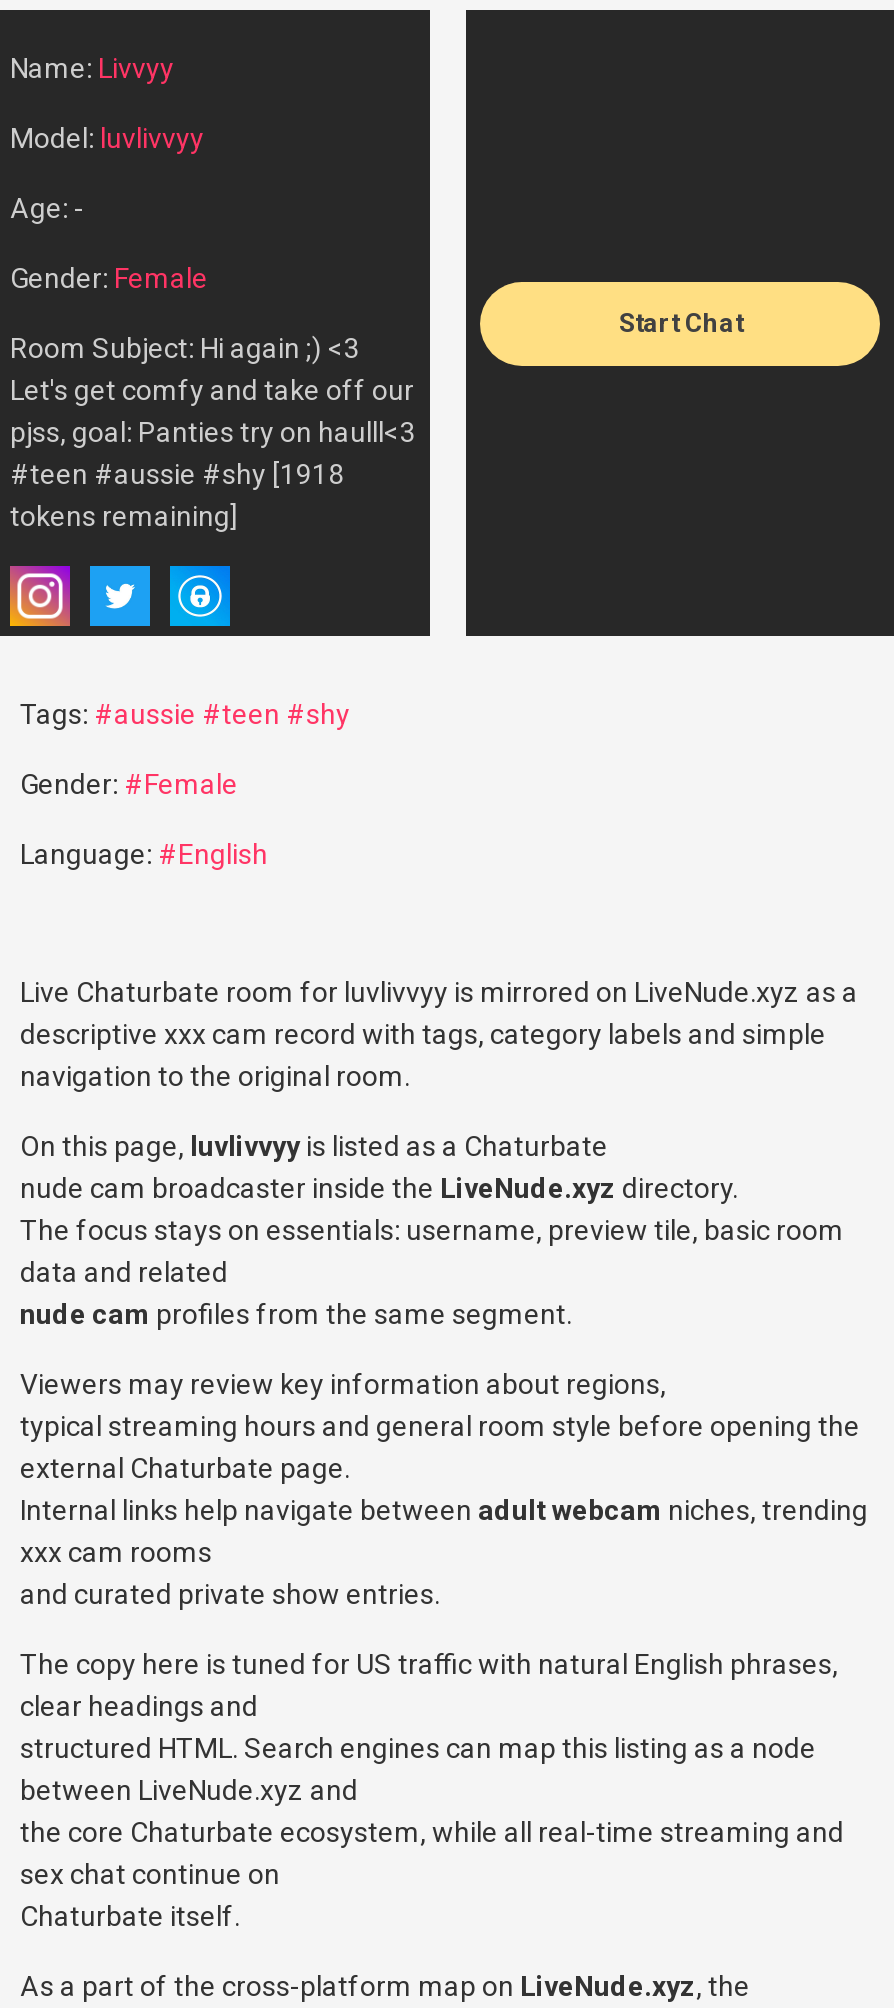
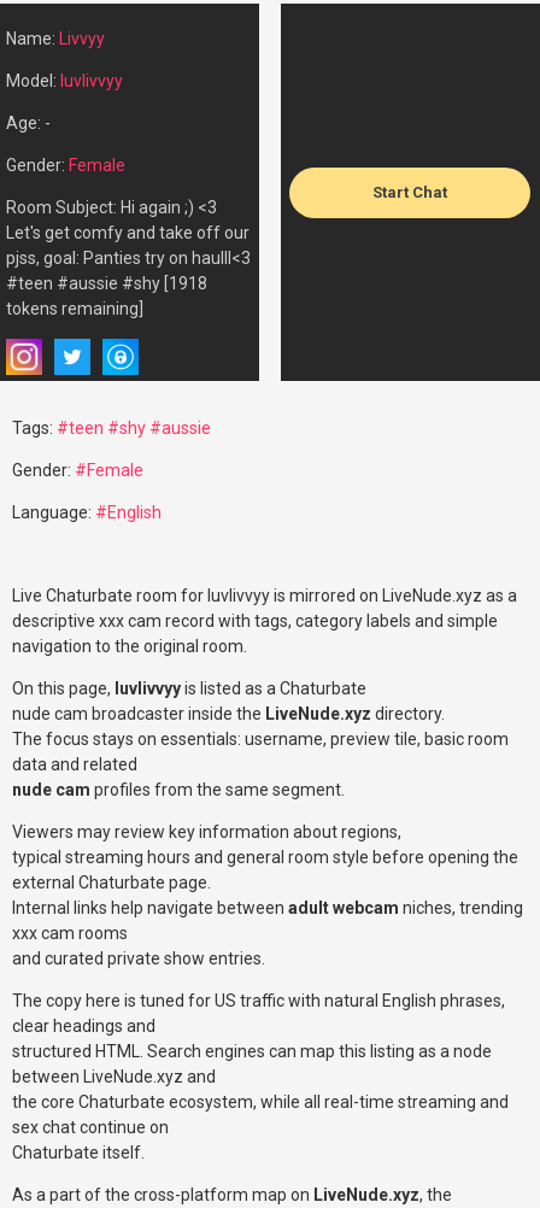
[20,698,350,730] Tags: #aussie #teen #shy -> [12,419,211,438] Tags: #teen #shy #aussie

